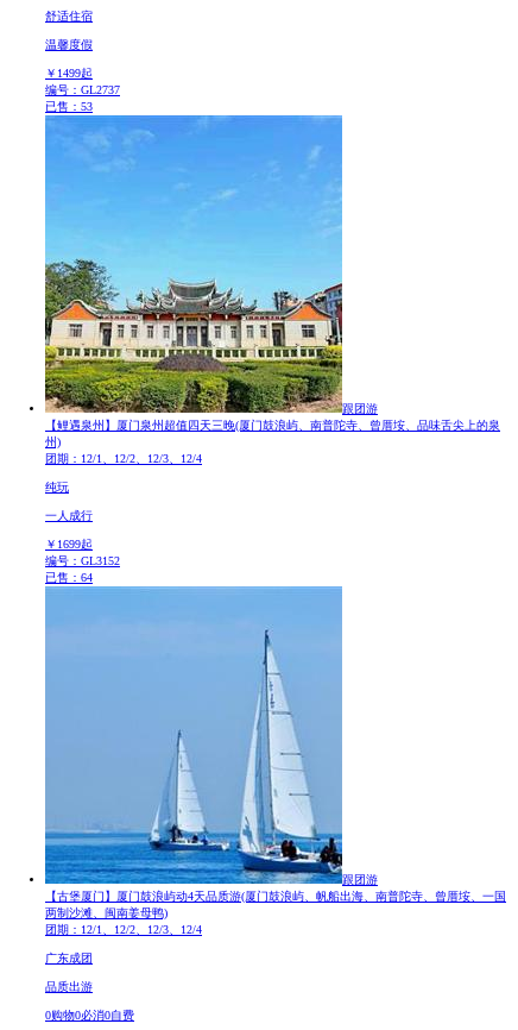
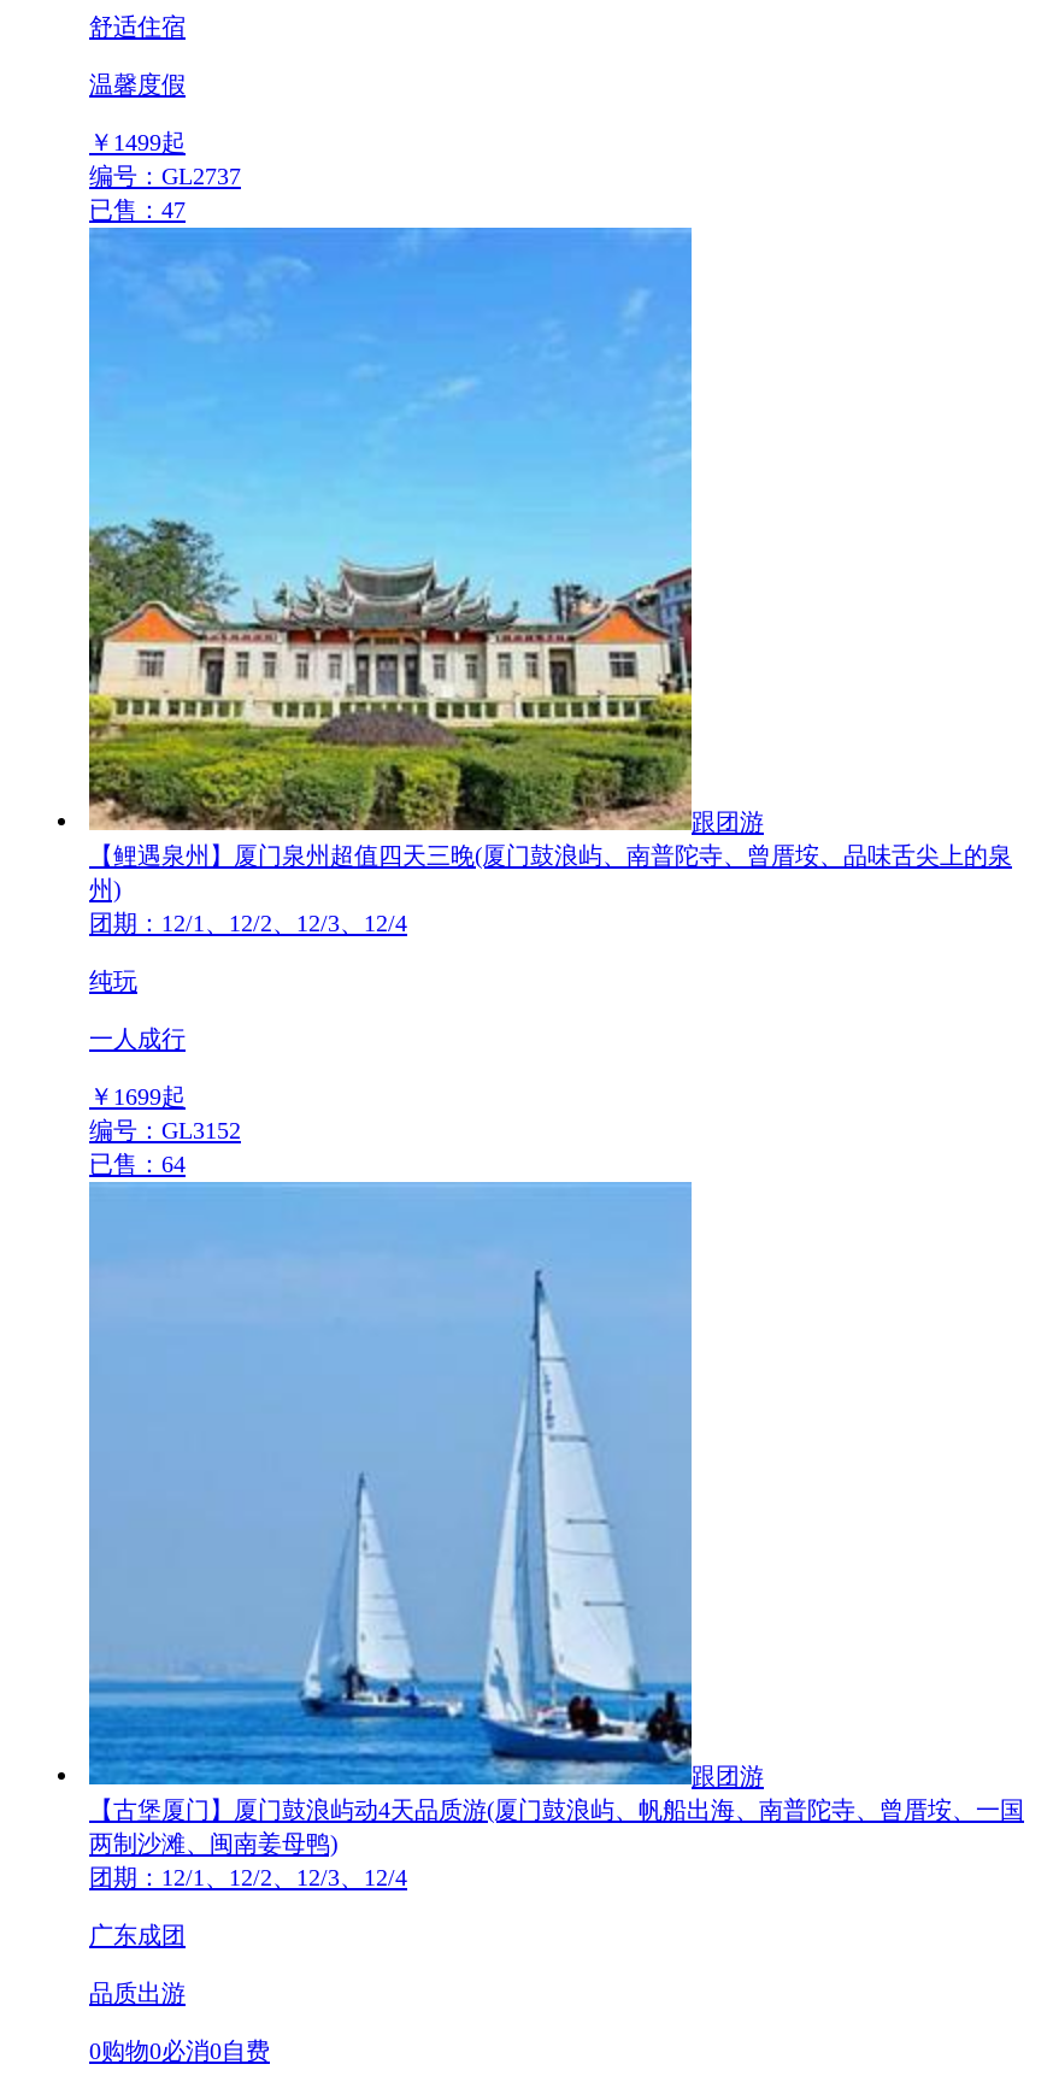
[45,100,93,113] 已售：53 -> [89,197,186,223] 已售：47

